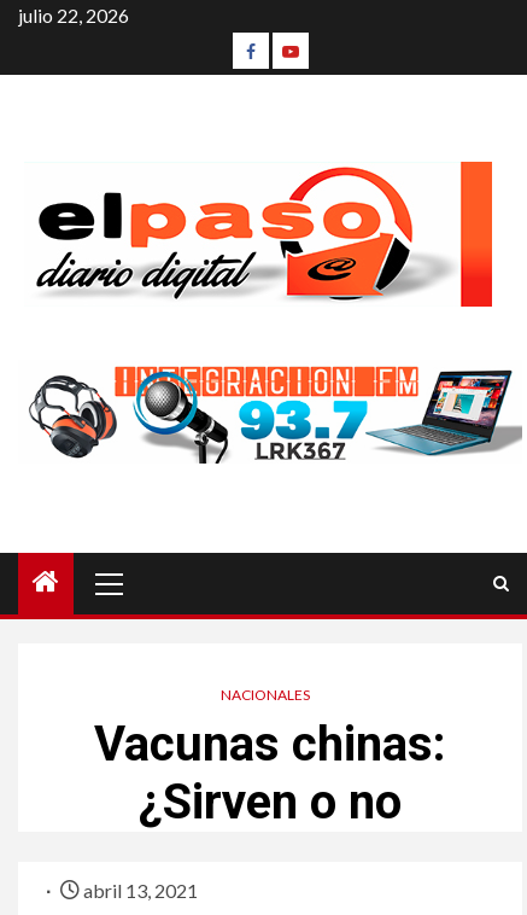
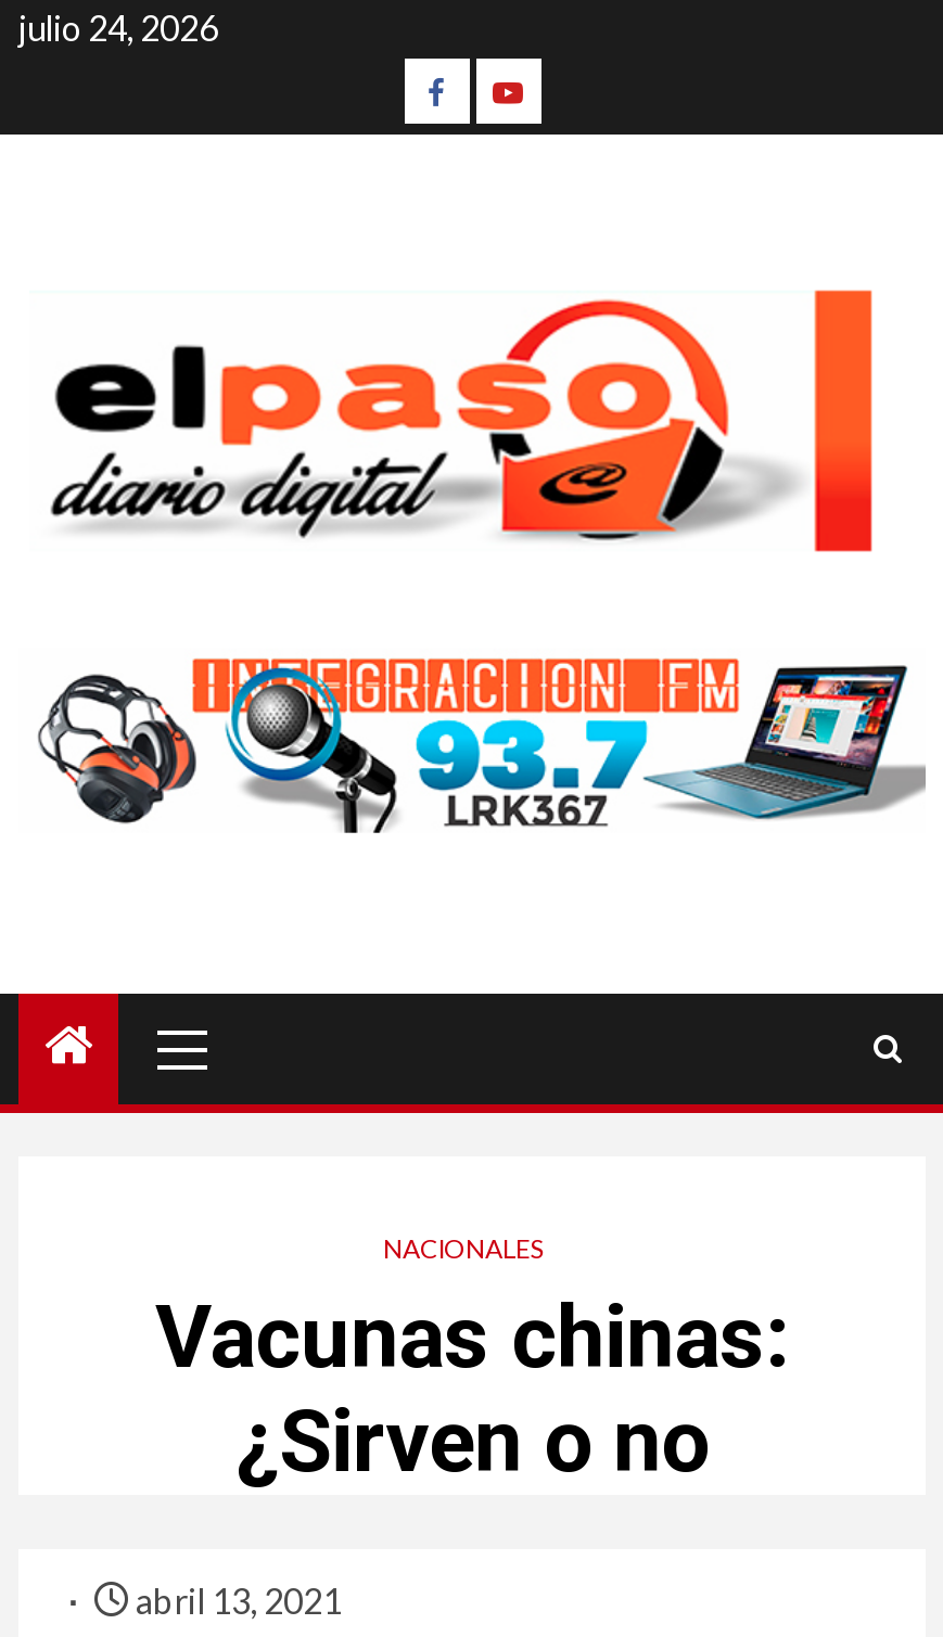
[18,4,129,27] julio 22, 2026 -> [18,7,218,48] julio 24, 2026

